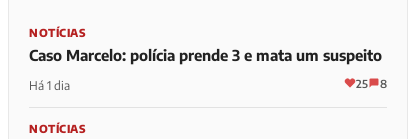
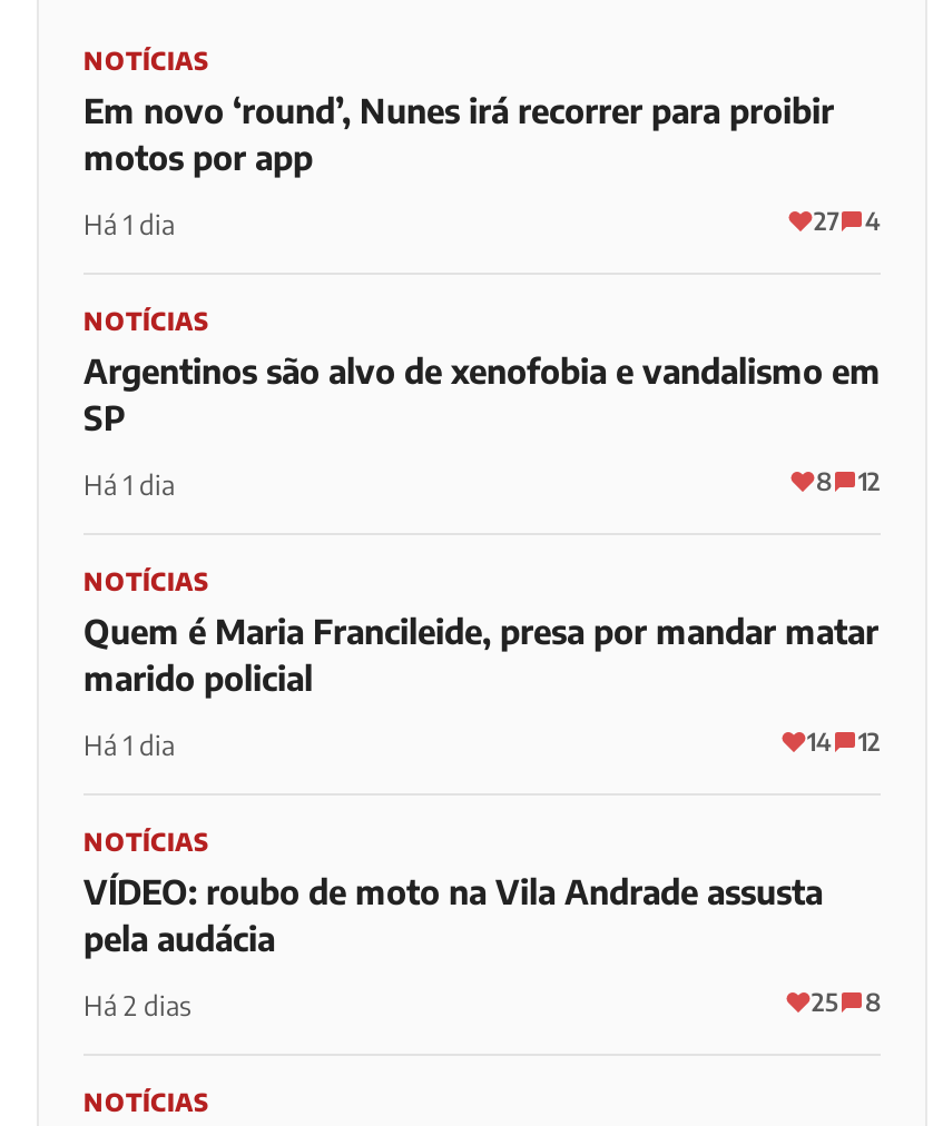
none -> [84,206,881,1023] 27 | 4 | NOTÍCIAS | Argentinos são alvo de xenofobia e vandalismo em | SP | Há 1 dia | 8 | 12 | NOTÍCIAS | Quem é Maria Francileide, presa por mandar matar | marido policial | Há 1 dia | 14 | 12 | NOTÍCIAS | VÍDEO: roubo de moto na Vila Andrade assusta | pela audácia | Há 2 dias
[29,46,382,64] Caso Marcelo: polícia prende 3 e mata um suspeito -> [84,90,834,177] Em novo ‘round’, Nunes irá recorrer para proibir | motos por app

